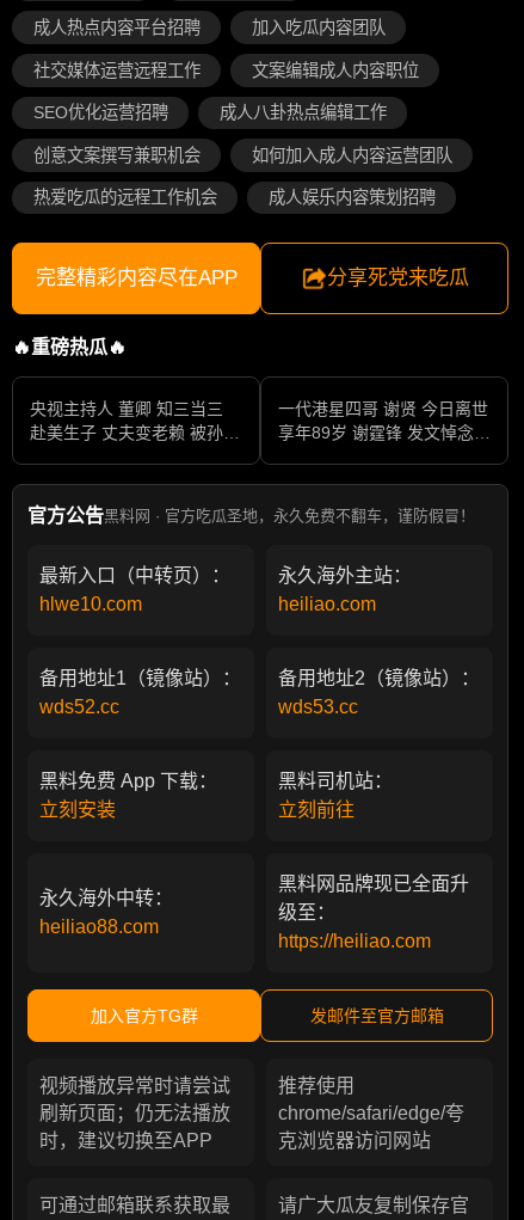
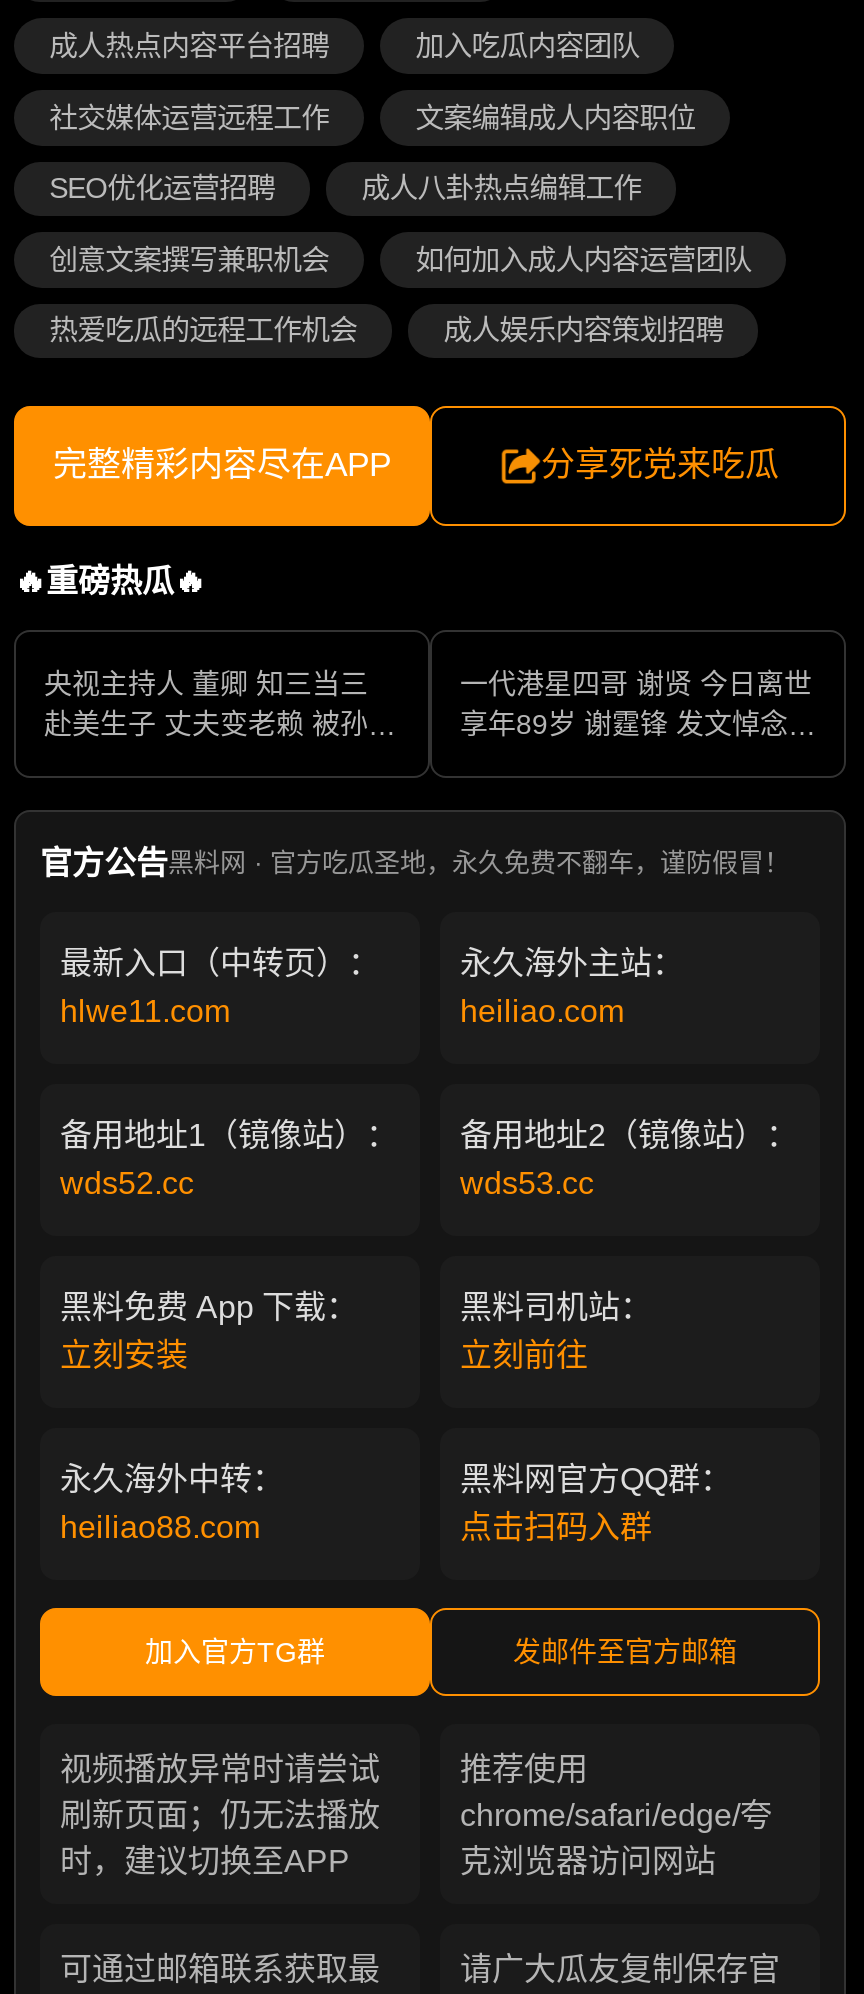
[39,594,142,615] hlwe10.com -> [60,995,230,1029] hlwe11.com
[278,874,469,952] 黑料网品牌现已全面升 | 级至： | https://heiliao.com -> [460,1463,732,1545] 黑料网官方QQ群： | 点击扫码入群

